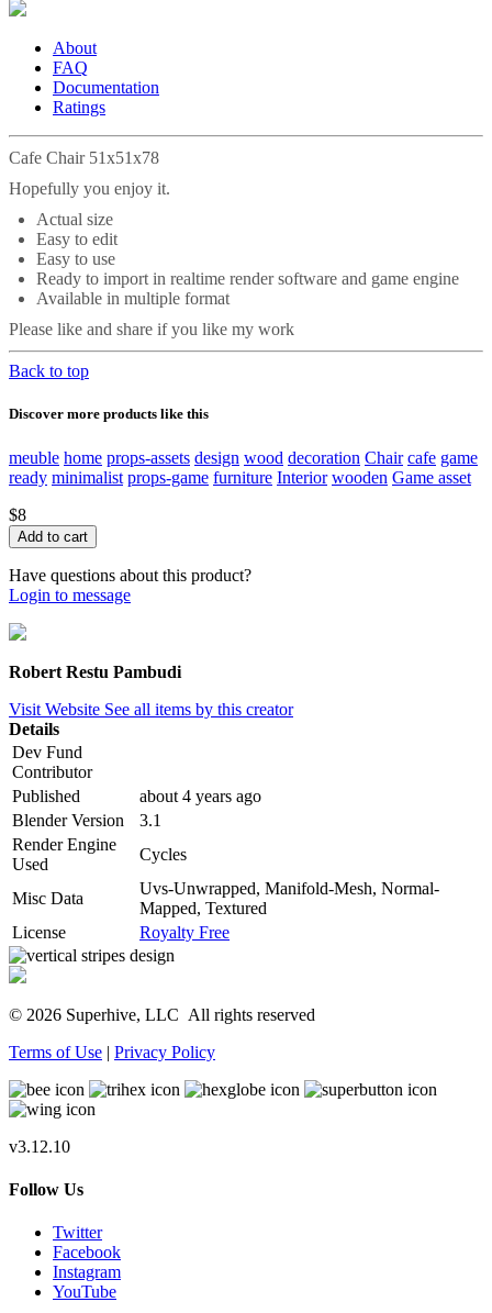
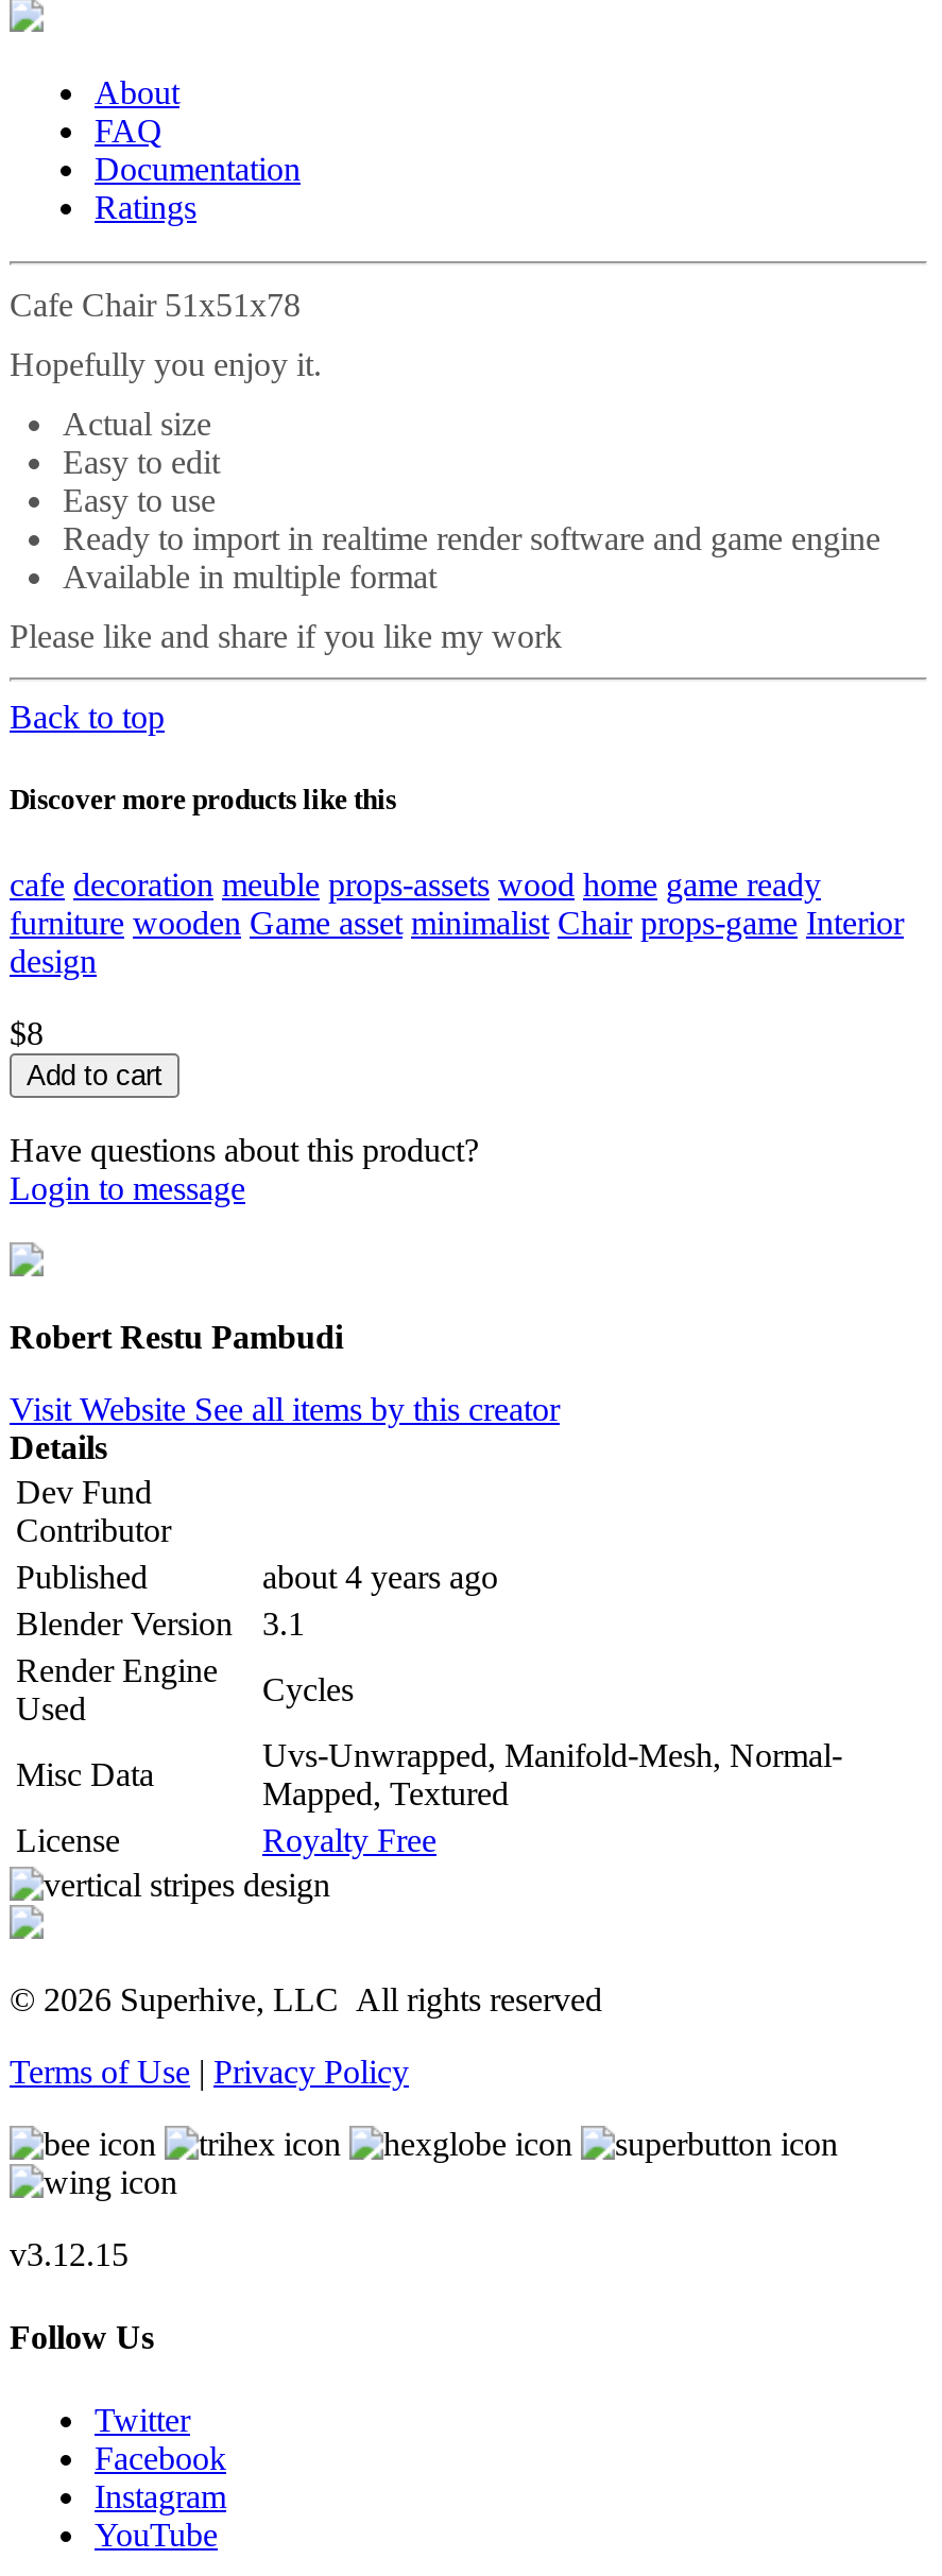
[9,448,478,486] meuble home props-assets design wood decoration Chair cafe game | ready minimalist props-game furniture Interior wooden Game asset -> [10,866,904,978] cafe decoration meuble props-assets wood home game ready | furniture wooden Game asset minimalist Chair props-game Interior | design
[9,1137,70,1155] v3.12.10 -> [10,2235,129,2271] v3.12.15

